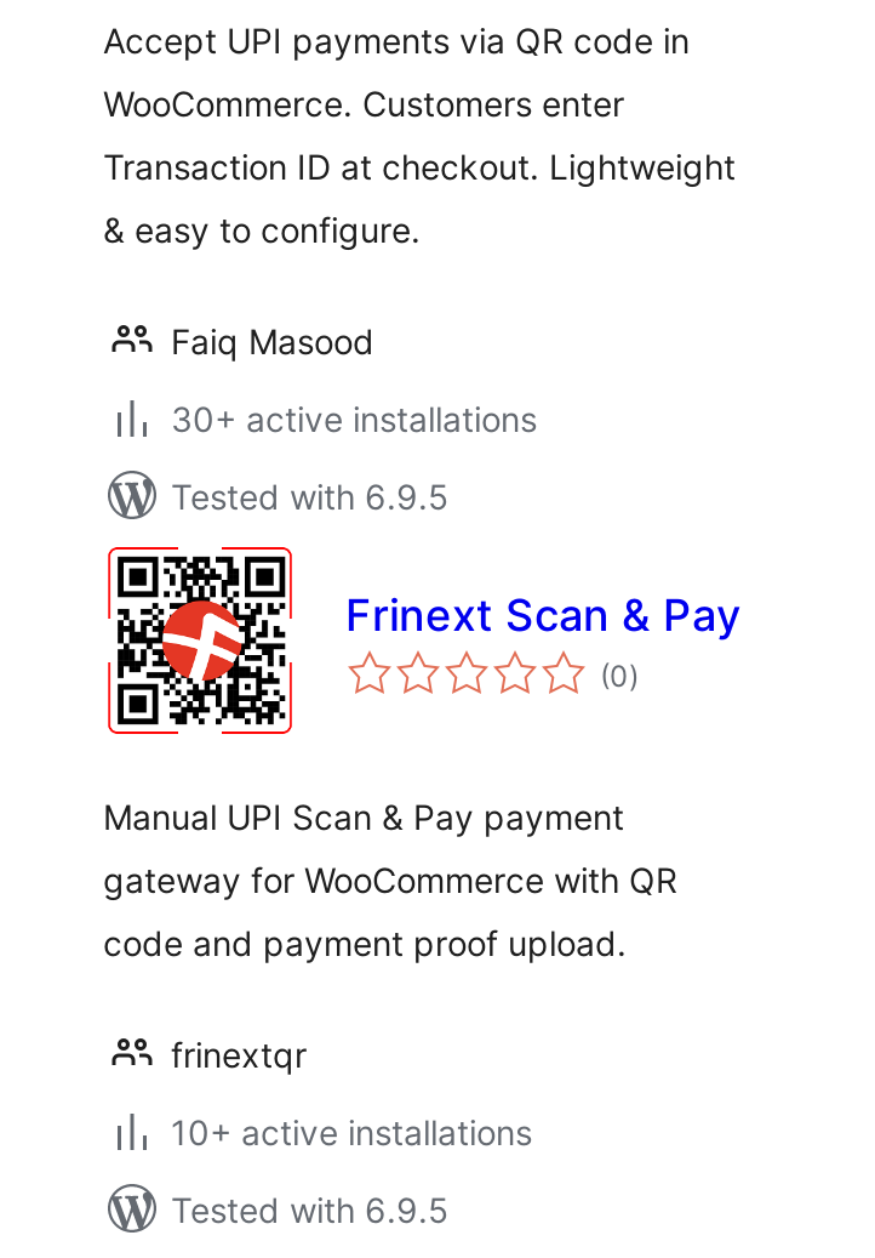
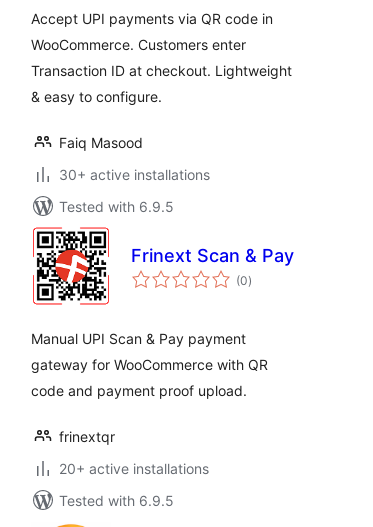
[171,1111,532,1152] 10+ active installations -> [59,460,209,477] 20+ active installations

